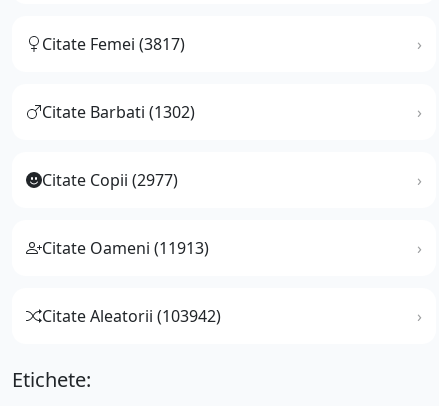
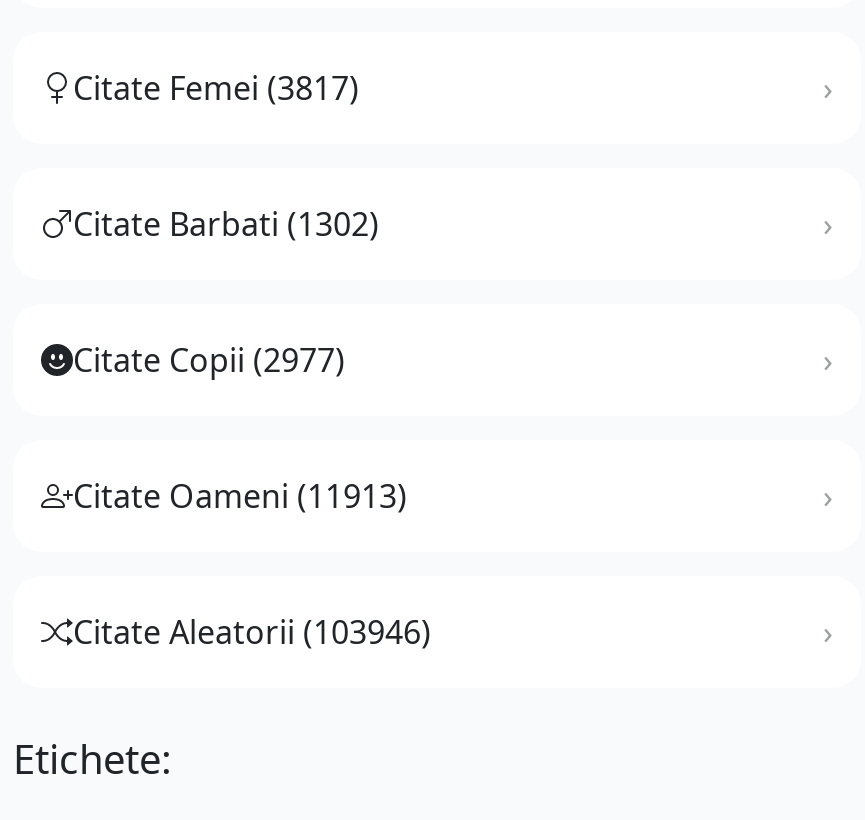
[42,304,221,326] Citate Aleatorii (103942) -> [73,609,431,653] Citate Aleatorii (103946)

